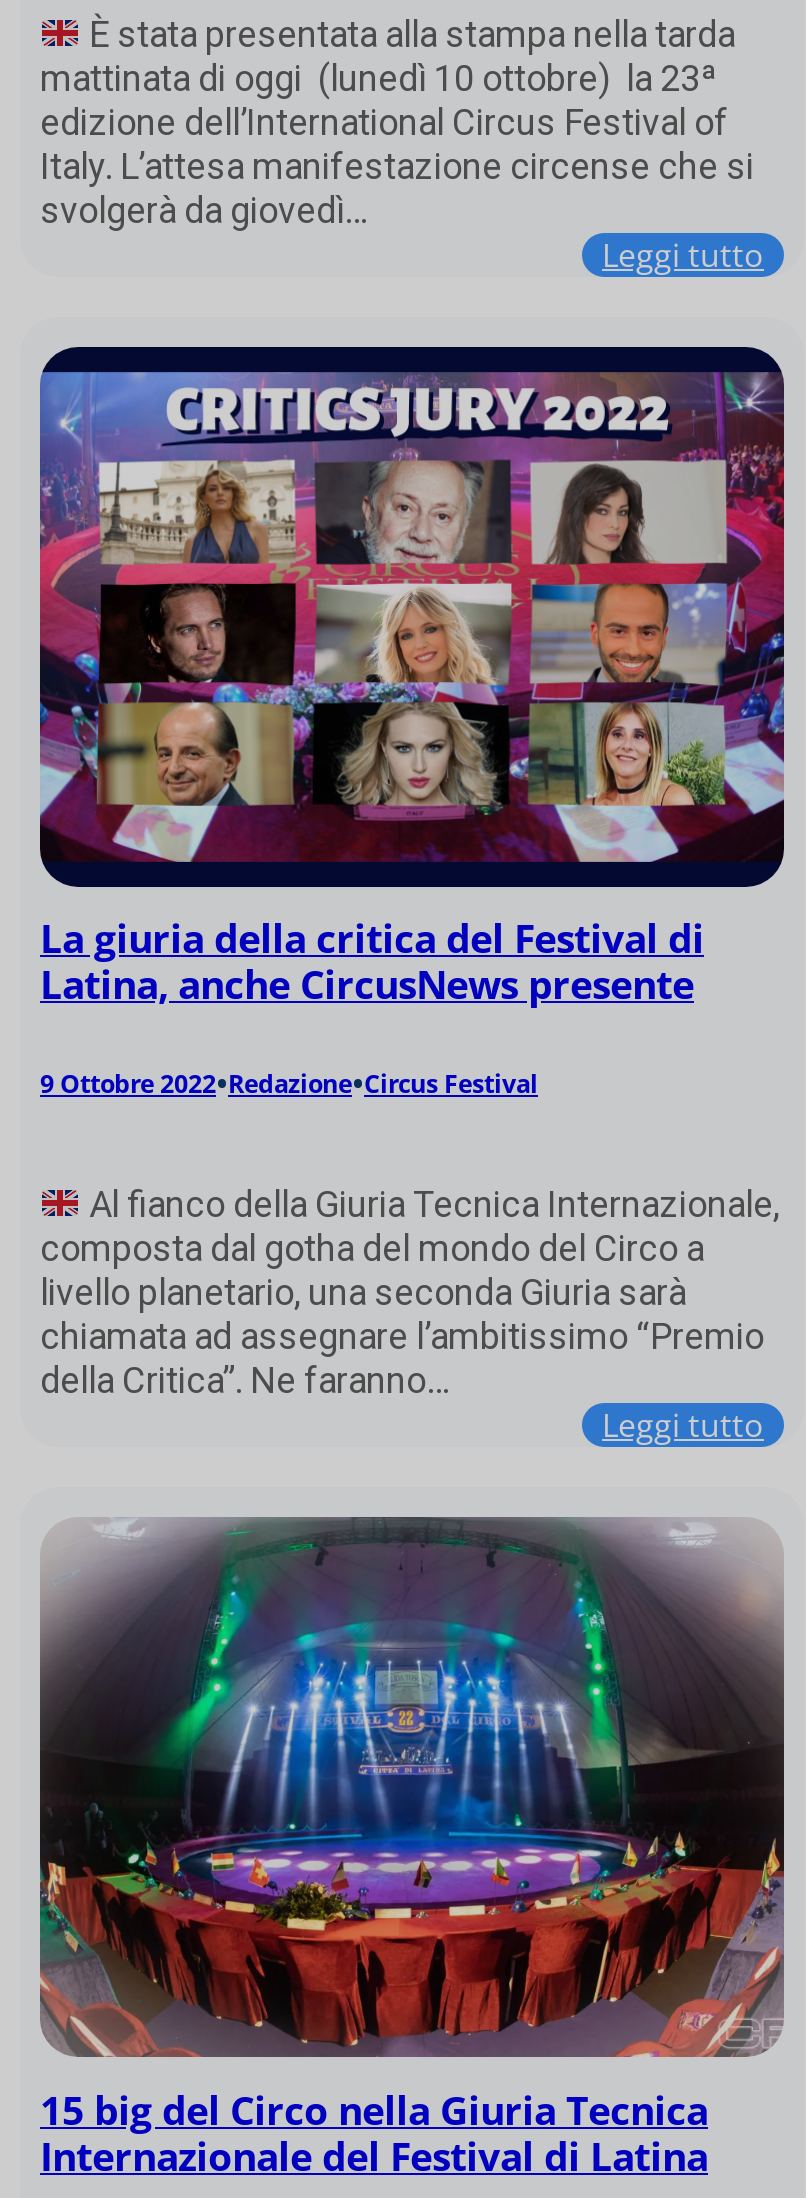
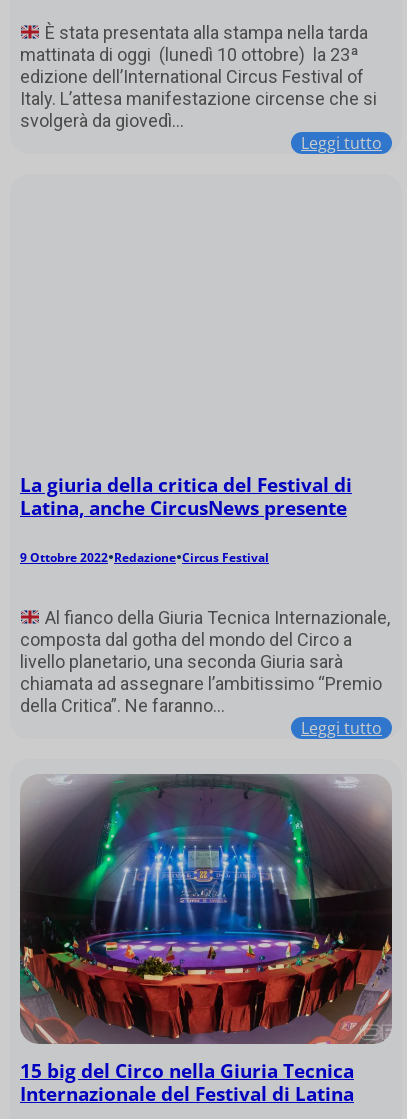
[38,345,786,889] [image] -> none

